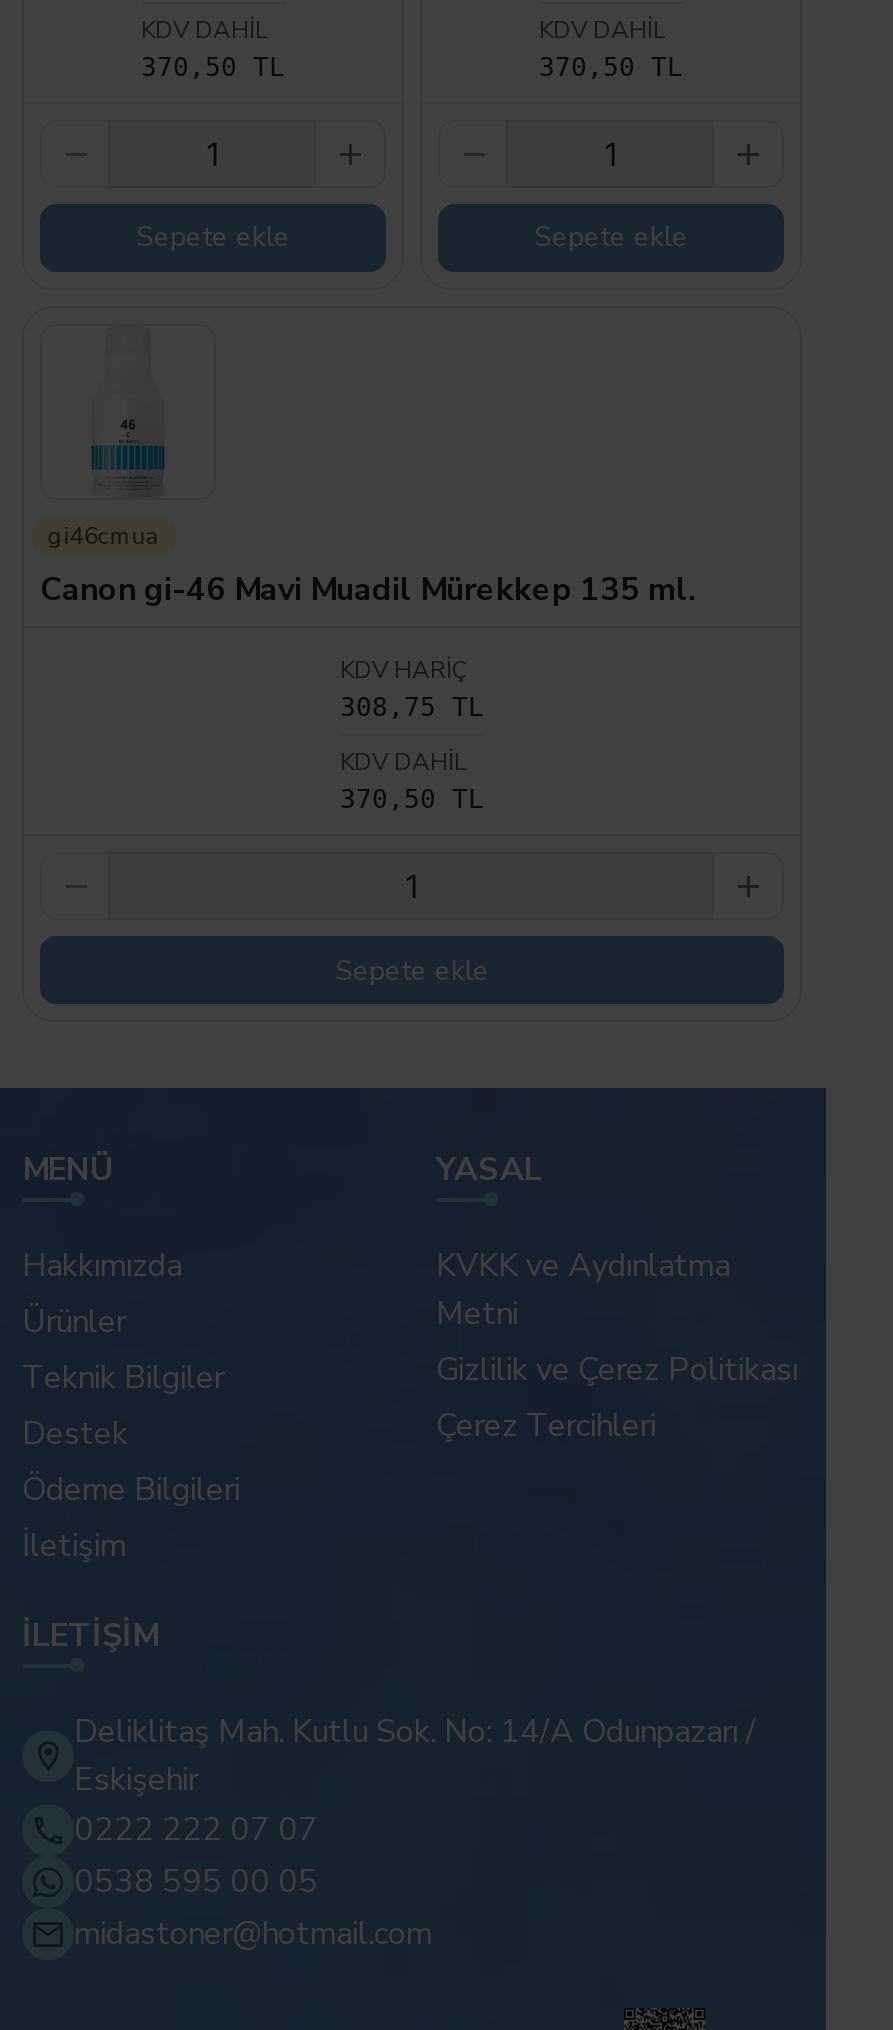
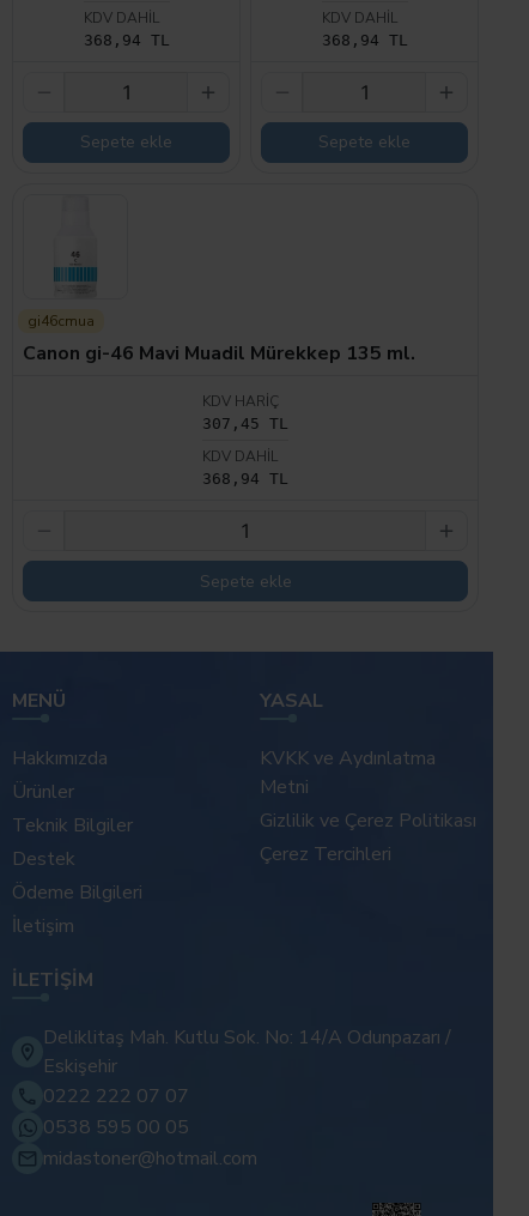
[141,52,285,82] 370,50 TL -> [83,31,169,49] 368,94 TL
[539,52,683,82] 370,50 TL -> [321,31,408,49] 368,94 TL
[340,693,484,723] 308,75 TL -> [202,415,288,433] 307,45 TL
[340,785,484,815] 370,50 TL -> [202,470,288,488] 368,94 TL

